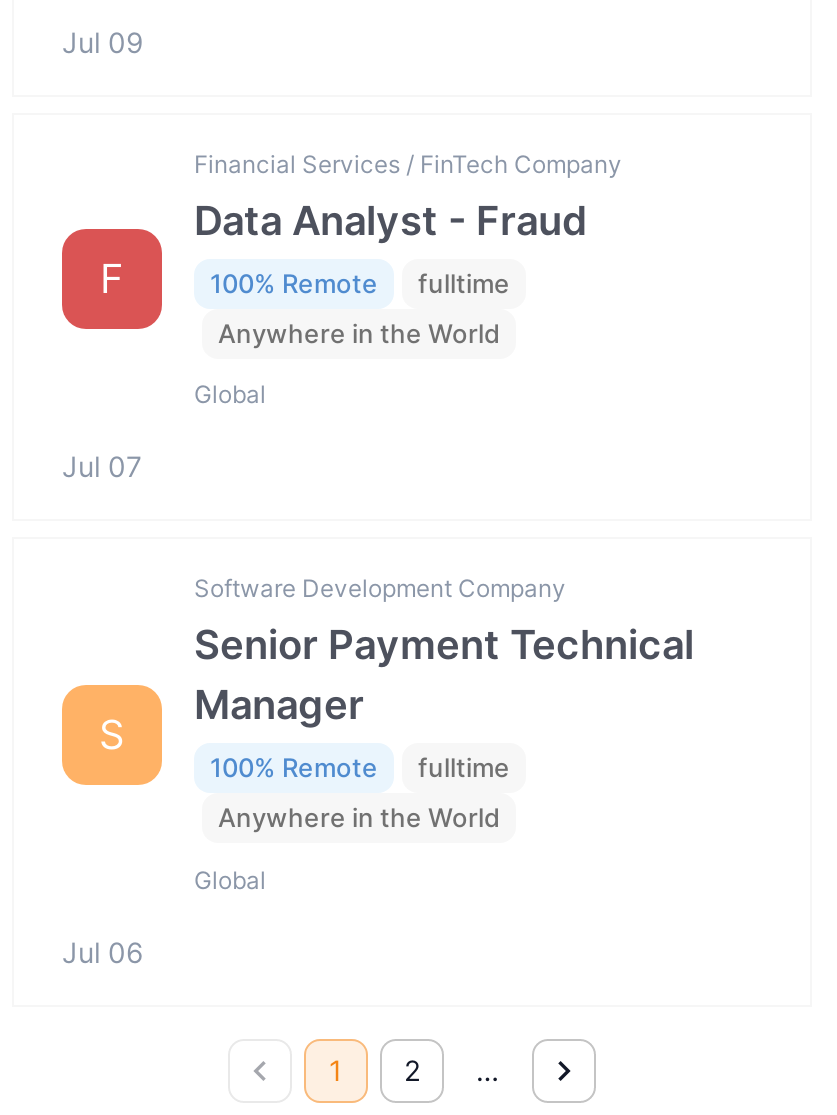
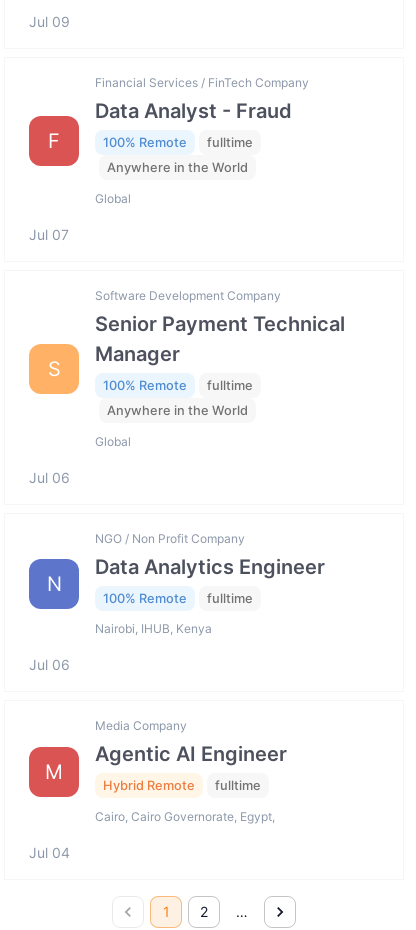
none -> [29,531,325,673] NGO / Non Profit Company | Data Analytics Engineer | 100% Remote | fulltime | Nairobi, IHUB, Kenya | Jul 06
none -> [29,718,287,861] Media Company | Agentic AI Engineer | Hybrid Remote | fulltime | Cairo, Cairo Governorate, Egypt, | Jul 04
none -> [45,760,63,784] M
none -> [46,572,61,596] N

